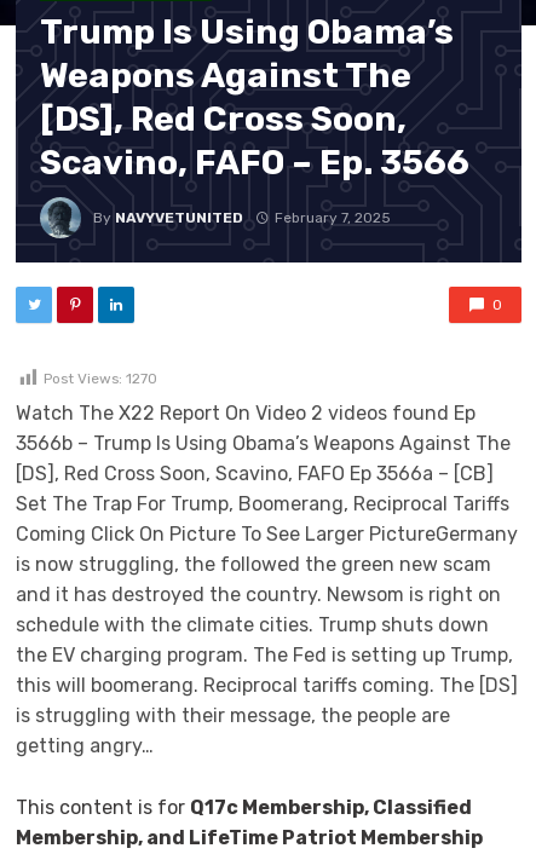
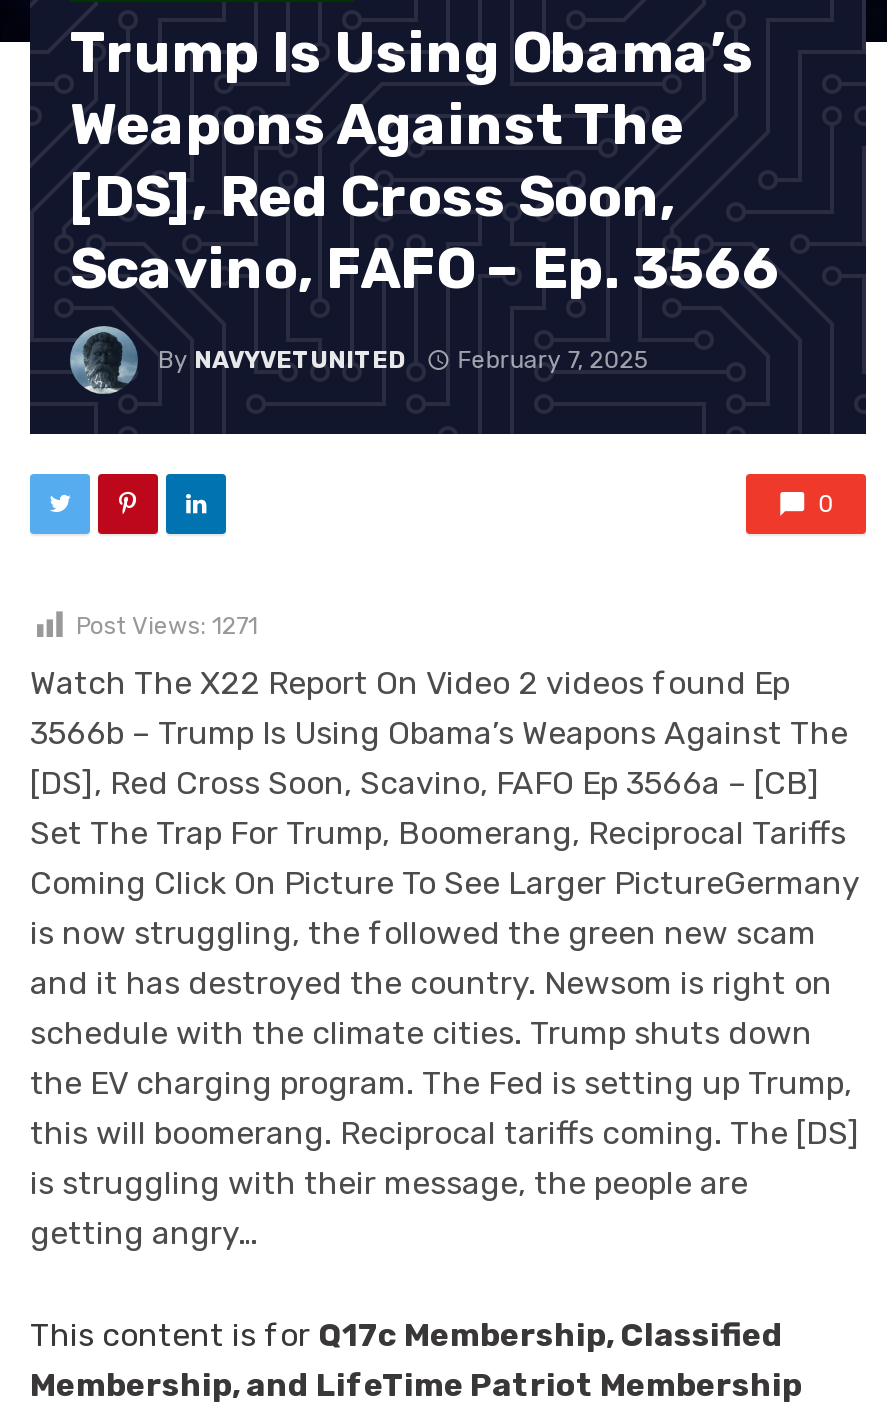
[44,371,157,388] Post Views: 1270 -> [76,613,258,641] Post Views: 1271

